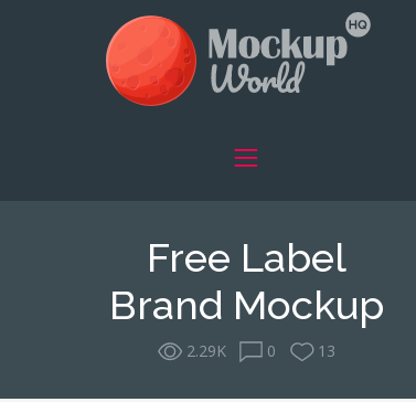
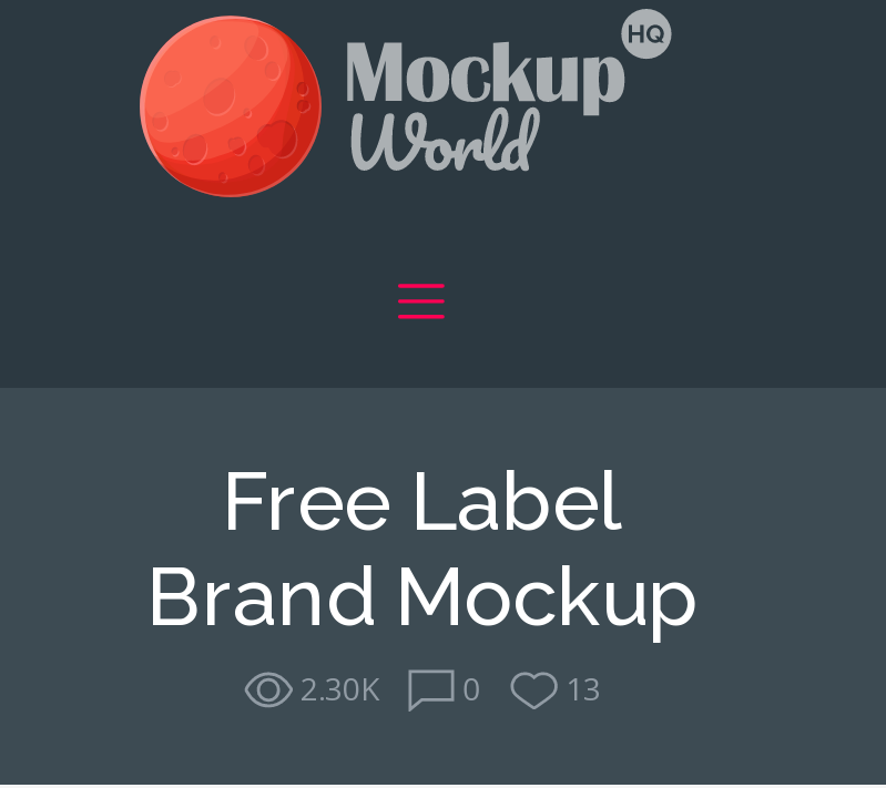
[186,340,276,361] 2.29K 0 -> [301,667,481,709] 2.30K 0

